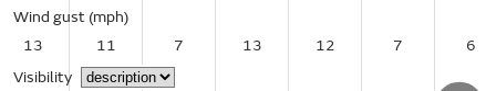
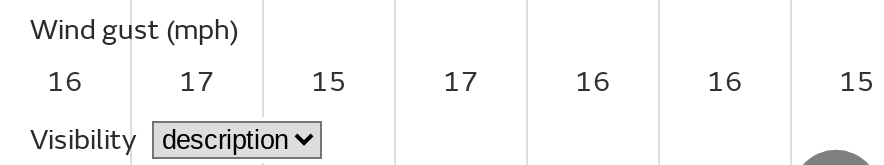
[23,36,43,55] 13 -> [47,65,83,99] 16
[96,36,116,55] 11 -> [179,65,215,99] 17
[174,36,184,55] 7 -> [311,65,347,99] 15
[242,36,262,55] 13 -> [443,65,479,99] 17
[315,36,335,55] 12 -> [575,65,611,99] 16
[393,36,403,55] 7 -> [707,65,743,99] 16
[466,36,476,55] 6 -> [839,65,875,99] 15

